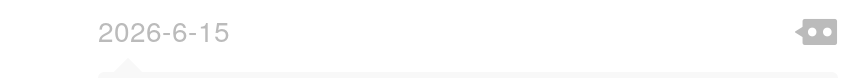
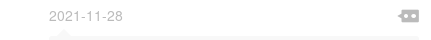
[98,10,230,50] 2026-6-15 -> [49,5,123,25] 2021-11-28

